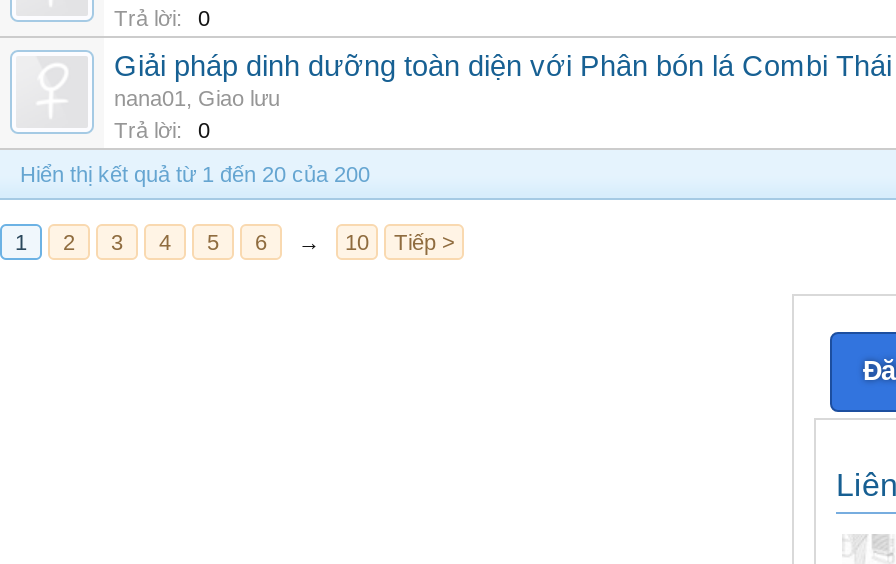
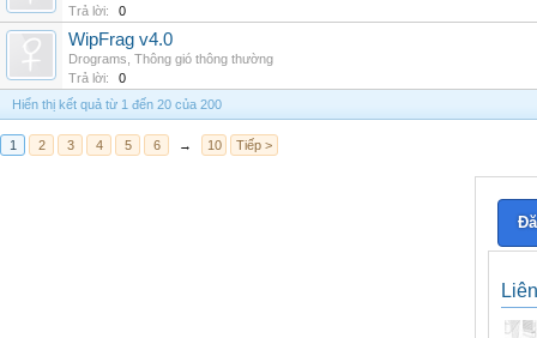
[114,50,892,110] Giải pháp dinh dưỡng toàn diện với Phân bón lá Combi Thái | nana01, Giao lưu -> [68,30,273,66] WipFrag v4.0 | Drograms, Thông gió thông thường

